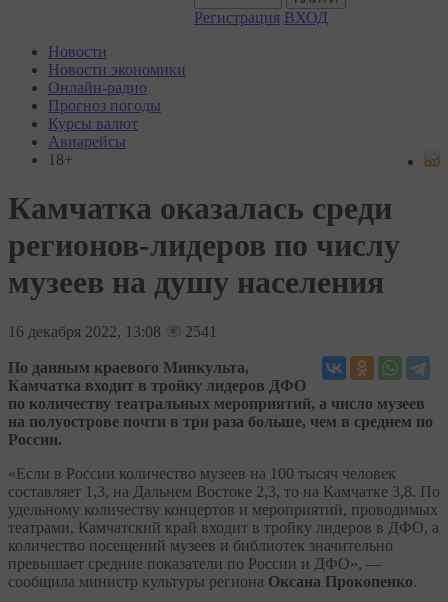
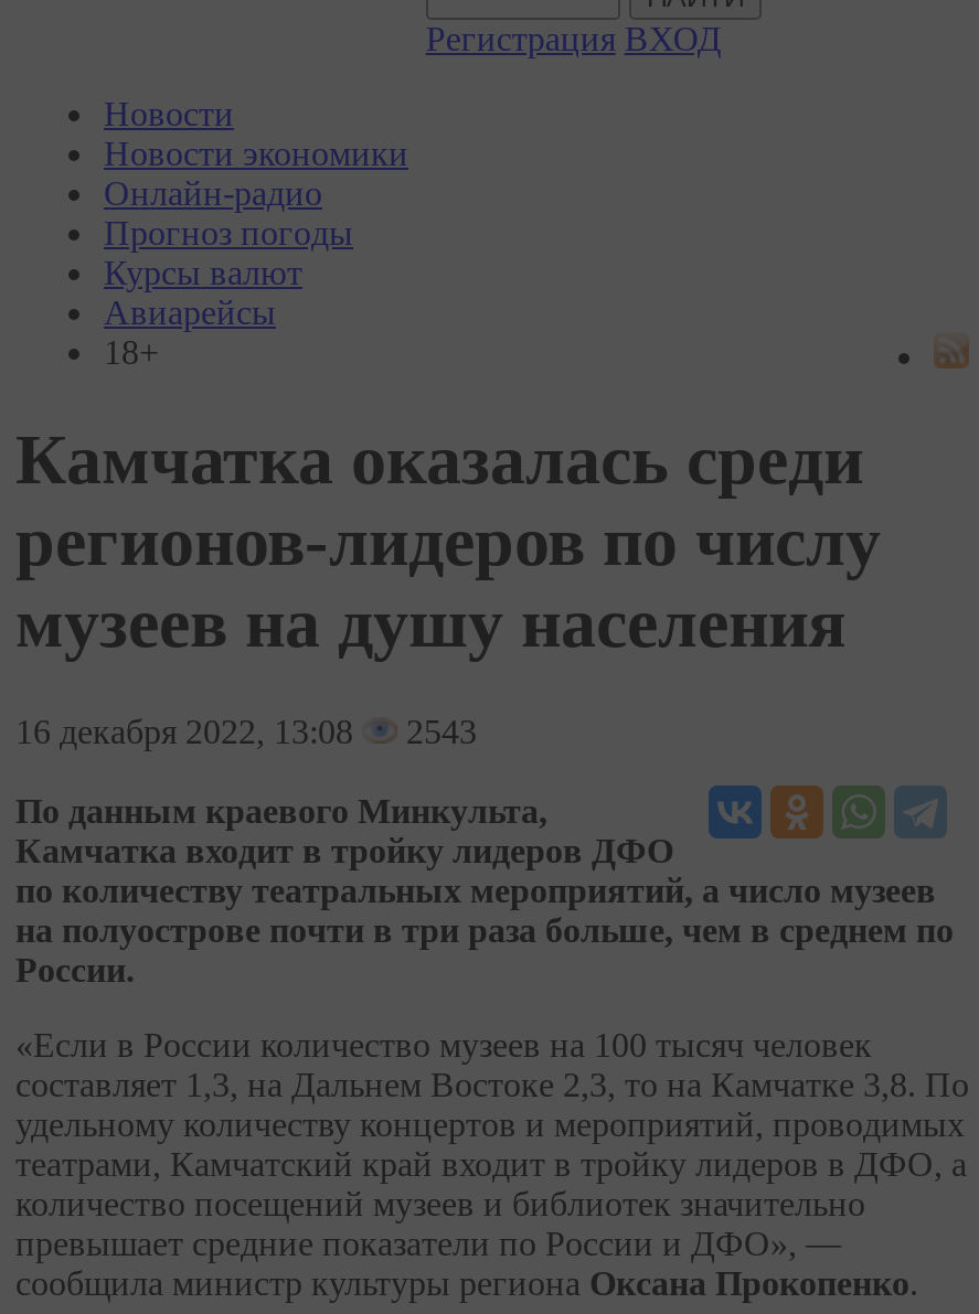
[8,323,217,340] 16 декабря 2022, 13:08 2541 -> [15,712,477,750] 16 декабря 2022, 13:08 2543

